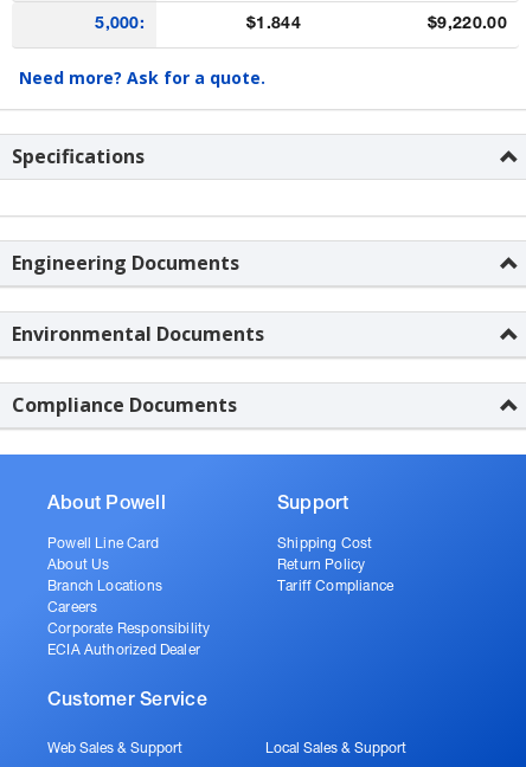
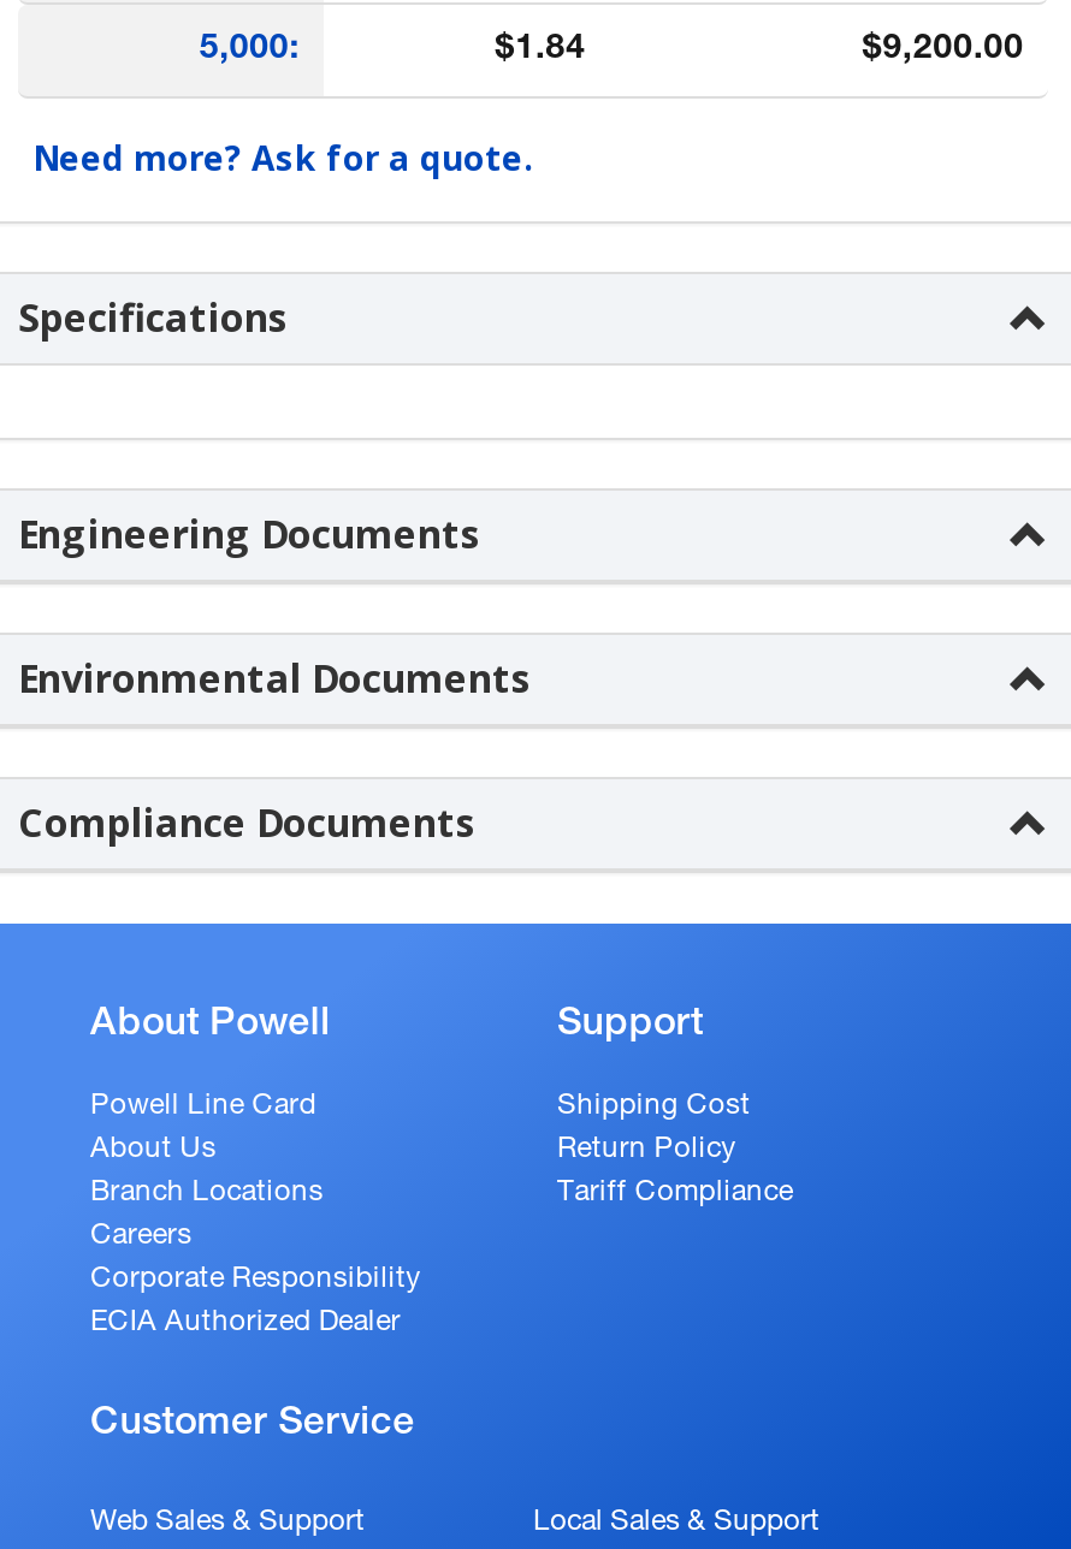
[246,17,301,33] $1.844 -> [495,34,586,67] $1.84
[427,17,507,33] $9,220.00 -> [862,34,1024,67] $9,200.00

